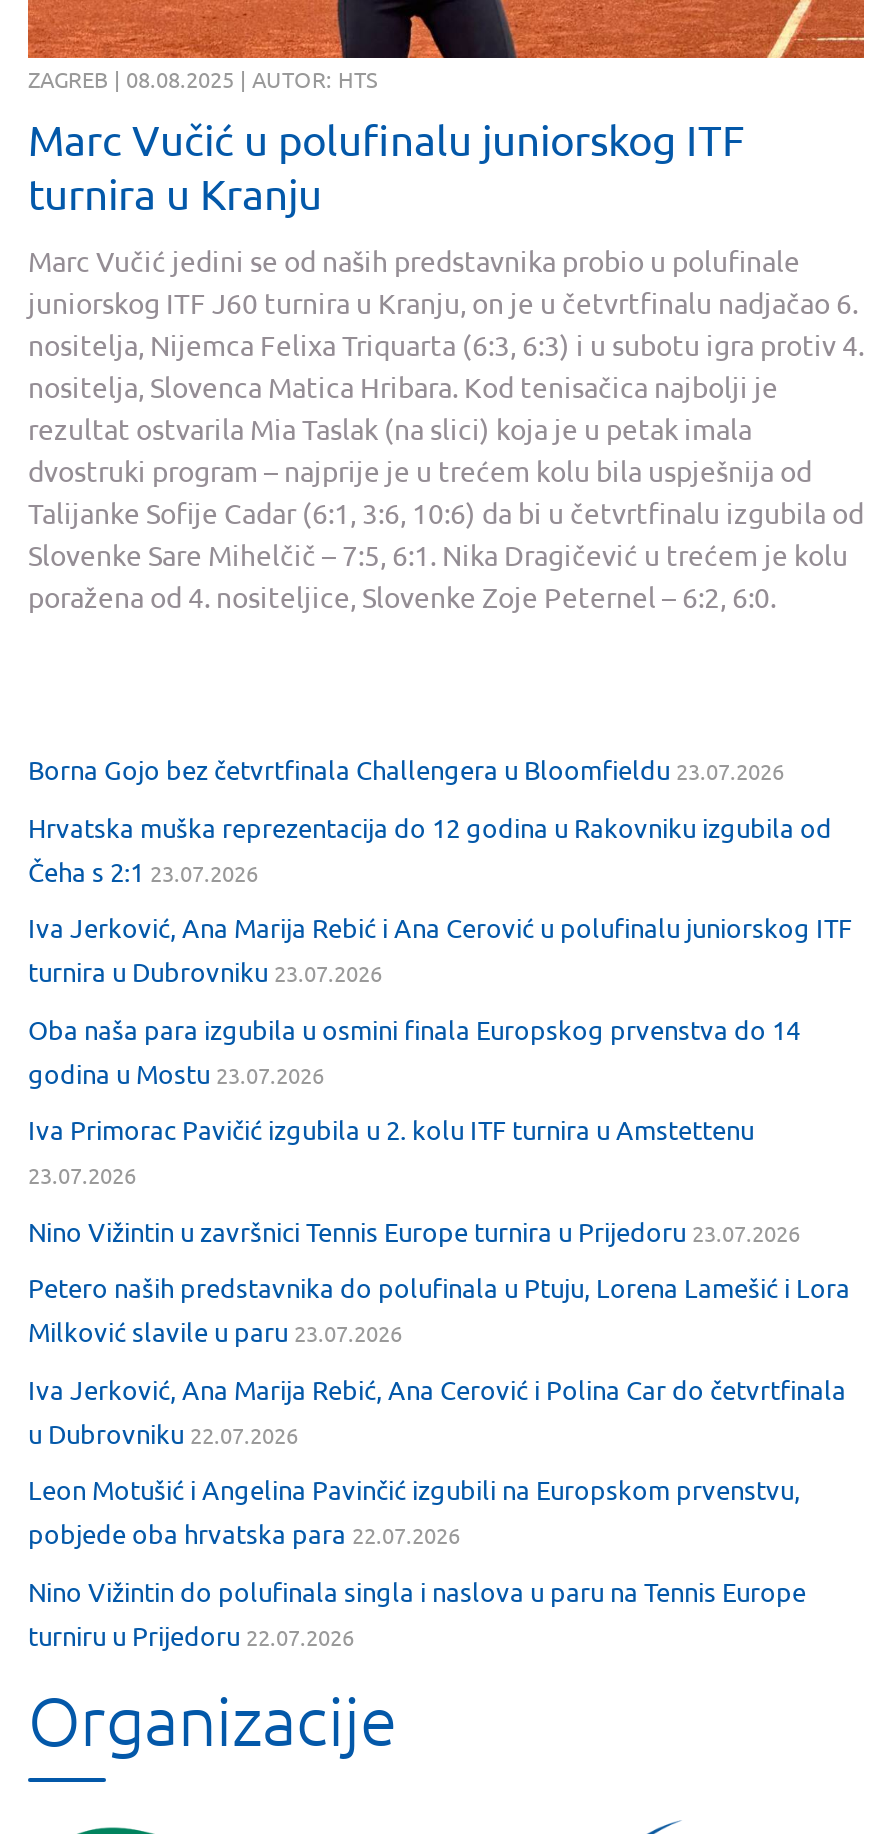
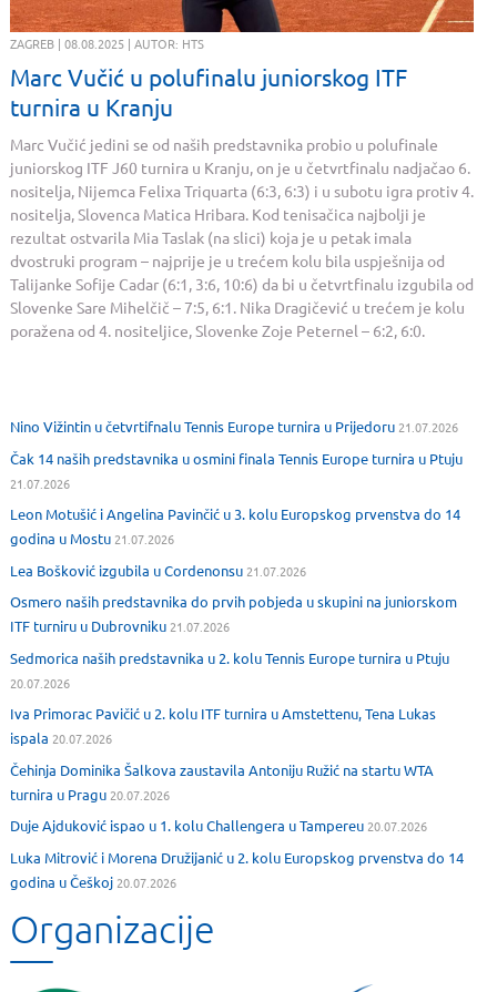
[28,753,784,787] Borna Gojo bez četvrtfinala Challengera u Bloomfieldu 23.07.2026 -> [10,417,458,436] Nino Vižintin u četvrtifnalu Tennis Europe turnira u Prijedoru 21.07.2026
[28,810,832,888] Hrvatska muška reprezentacija do 12 godina u Rakovniku izgubila od | Čeha s 2:1 23.07.2026 -> [10,449,463,492] Čak 14 naših predstavnika u osmini finala Tennis Europe turnira u Ptuju | 21.07.2026
[28,911,852,989] Iva Jerković, Ana Marija Rebić i Ana Cerović u polufinalu juniorskog ITF | turnira u Dubrovniku 23.07.2026 -> [10,505,460,548] Leon Motušić i Angelina Pavinčić u 3. kolu Europskog prvenstva do 14 | godina u Mostu 21.07.2026
[28,1012,800,1090] Oba naša para izgubila u osmini finala Europskog prvenstva do 14 | godina u Mostu 23.07.2026 -> [10,561,306,580] Lea Bošković izgubila u Cordenonsu 21.07.2026
[28,1113,754,1191] Iva Primorac Pavičić izgubila u 2. kolu ITF turnira u Amstettenu | 23.07.2026 -> [10,592,457,636] Osmero naših predstavnika do prvih pobjeda u skupini na juniorskom | ITF turniru u Dubrovniku 21.07.2026
[28,1214,800,1248] Nino Vižintin u završnici Tennis Europe turnira u Prijedoru 23.07.2026 -> [10,648,449,692] Sedmorica naših predstavnika u 2. kolu Tennis Europe turnira u Ptuju | 20.07.2026
[28,1271,850,1349] Petero naših predstavnika do polufinala u Ptuju, Lorena Lamešić i Lora | Milković slavile u paru 23.07.2026 -> [10,704,436,747] Iva Primorac Pavičić u 2. kolu ITF turnira u Amstettenu, Tena Lukas | ispala 20.07.2026
[28,1372,846,1450] Iva Jerković, Ana Marija Rebić, Ana Cerović i Polina Car do četvrtfinala | u Dubrovniku 22.07.2026 -> [10,760,434,803] Čehinja Dominika Šalkova zaustavila Antoniju Ružić na startu WTA | turnira u Pragu 20.07.2026
[28,1473,800,1551] Leon Motušić i Angelina Pavinčić izgubili na Europskom prvenstvu, | pobjede oba hrvatska para 22.07.2026 -> [10,816,427,835] Duje Ajduković ispao u 1. kolu Challengera u Tampereu 20.07.2026
[28,1574,806,1652] Nino Vižintin do polufinala singla i naslova u paru na Tennis Europe | turniru u Prijedoru 22.07.2026 -> [10,848,464,891] Luka Mitrović i Morena Družijanić u 2. kolu Europskog prvenstva do 14 | godina u Češkoj 20.07.2026

